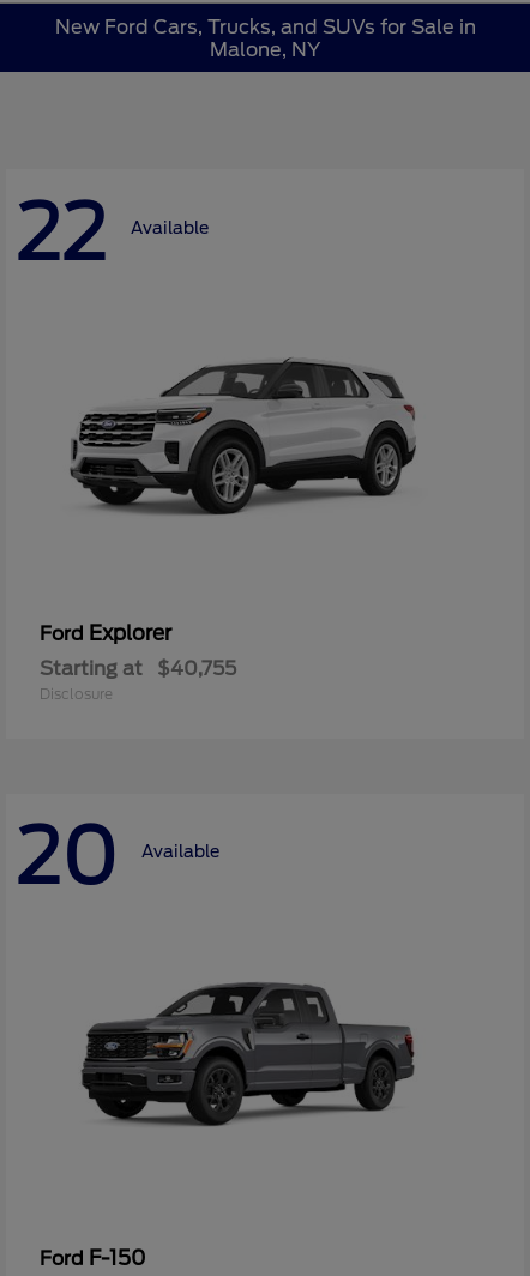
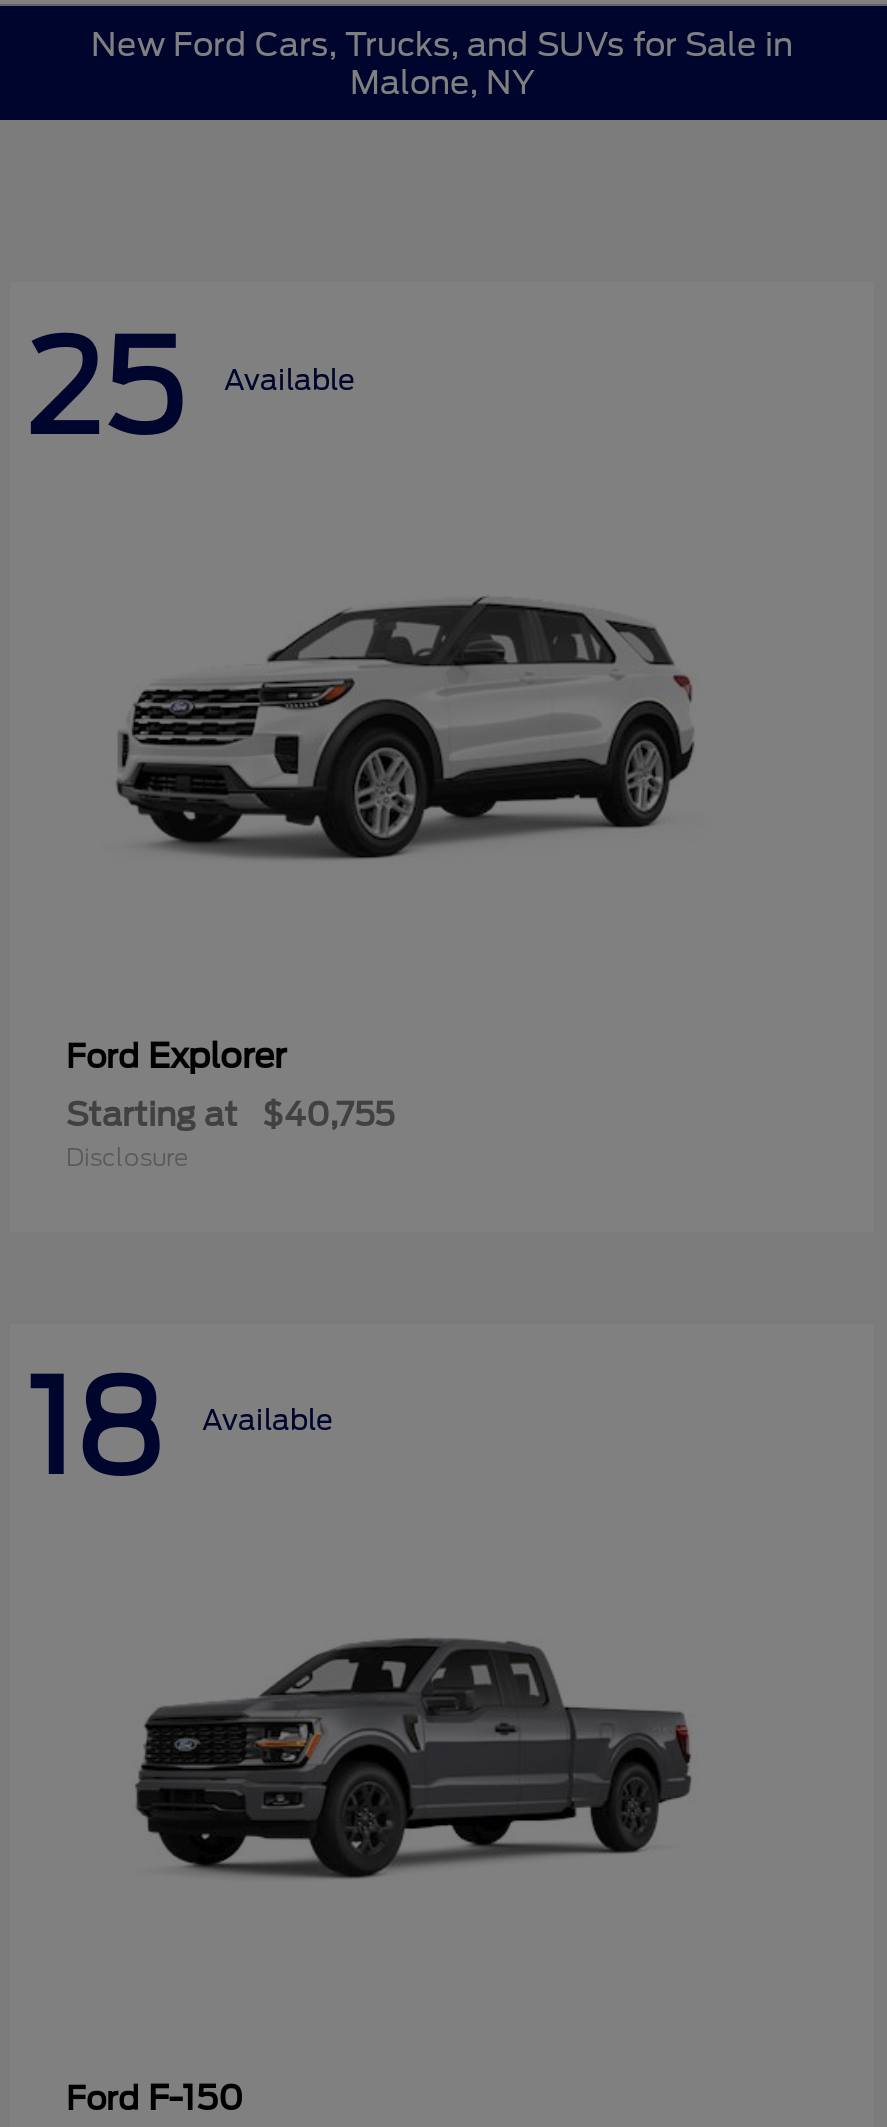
[16,187,209,278] 22 Available -> [26,311,354,463] 25 Available
[16,811,219,902] 20 Available -> [26,1353,332,1505] 18 Available

